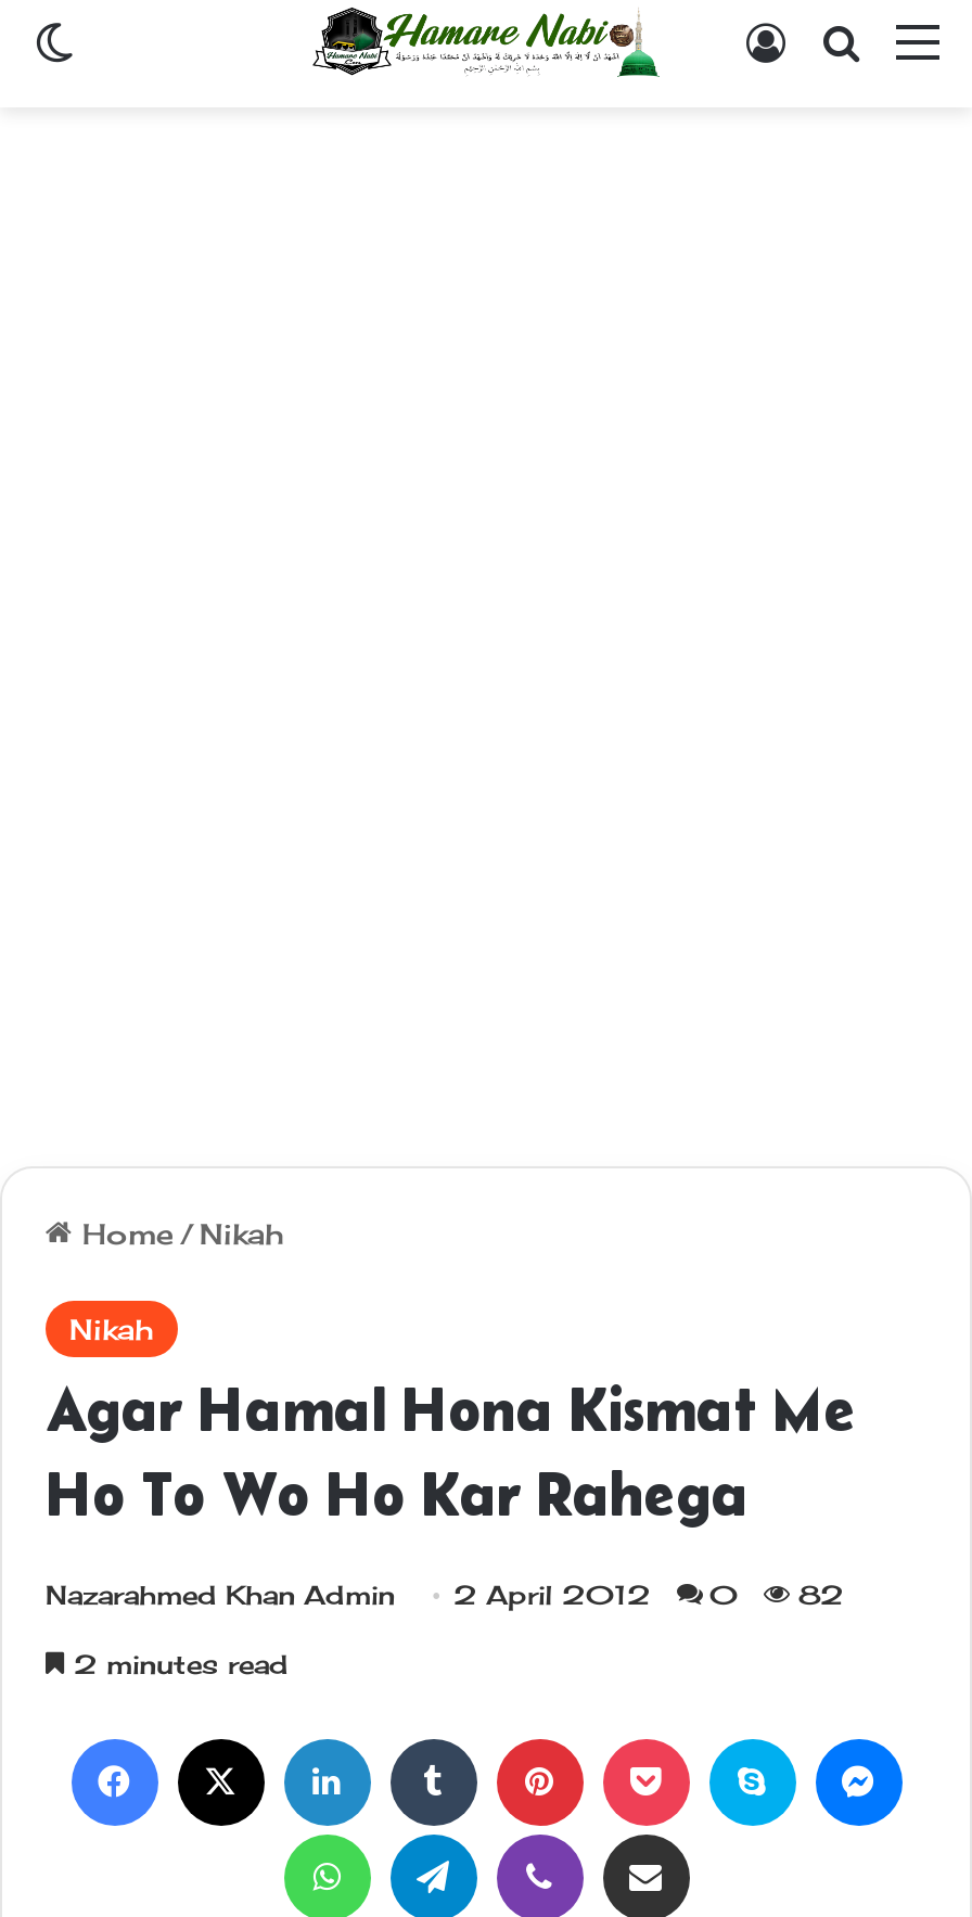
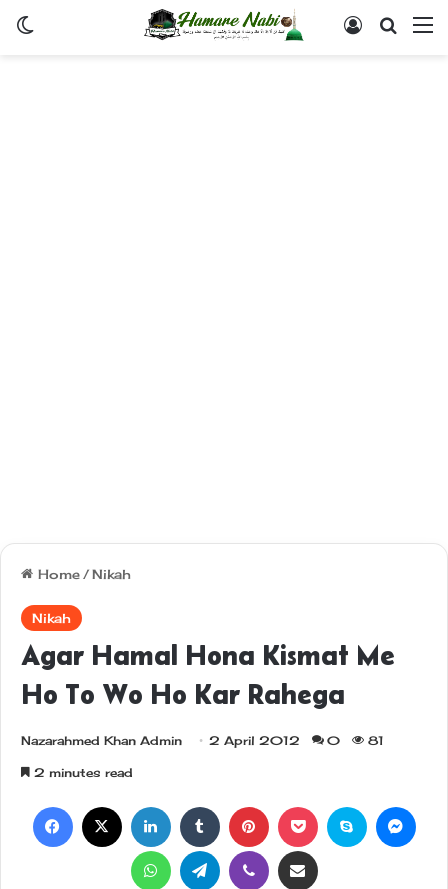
[790,1577,844,1610] 82 -> [364,732,384,747] 81

